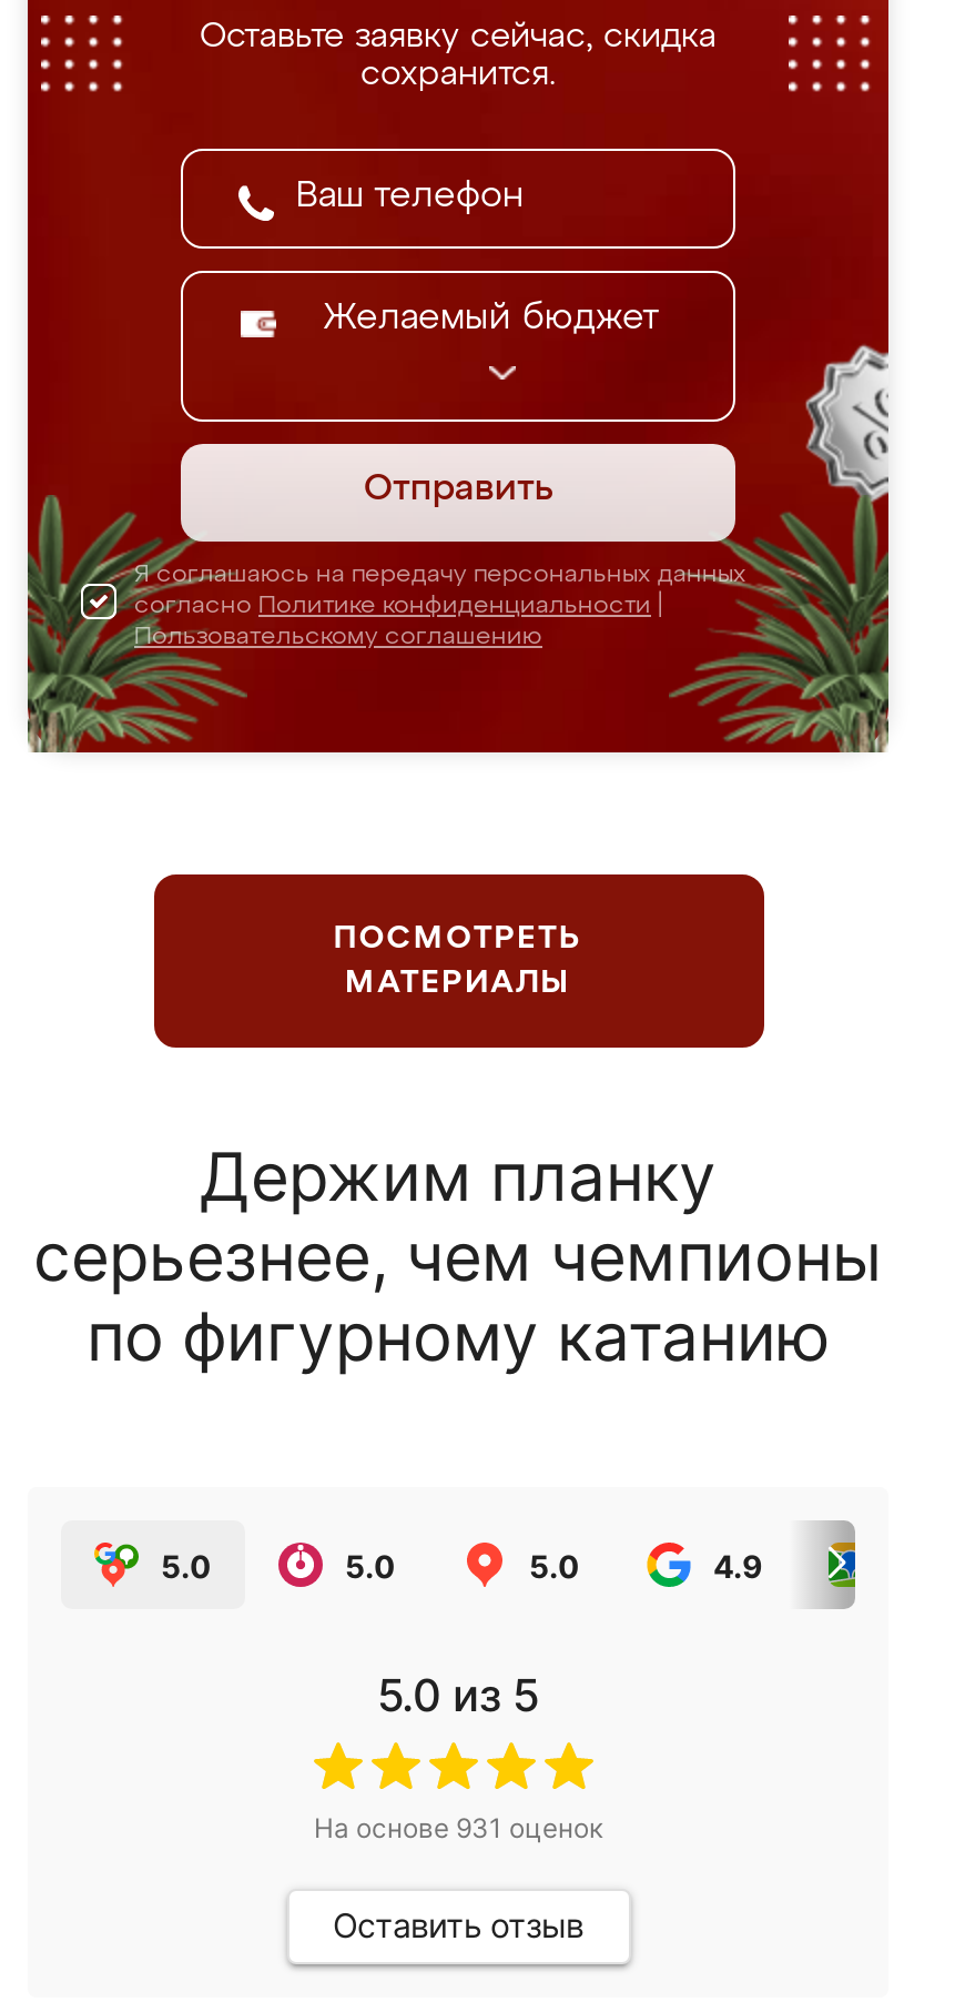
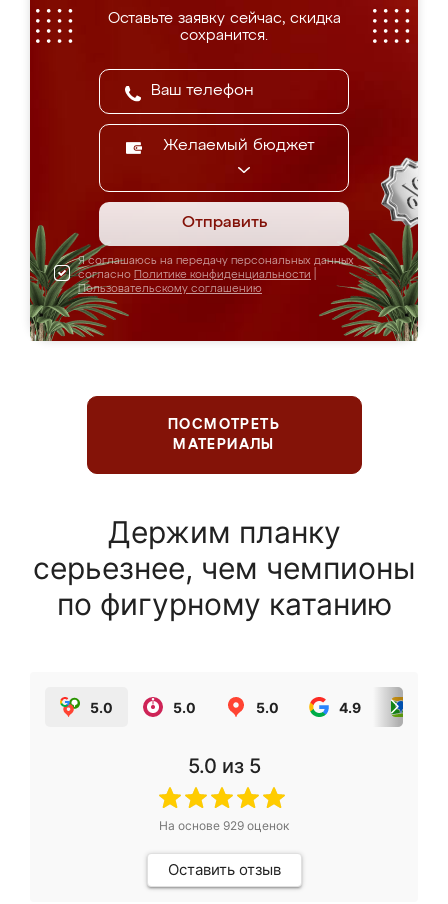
[314,1811,602,1844] На основе 931 оценок -> [159,818,289,833] На основе 929 оценок

